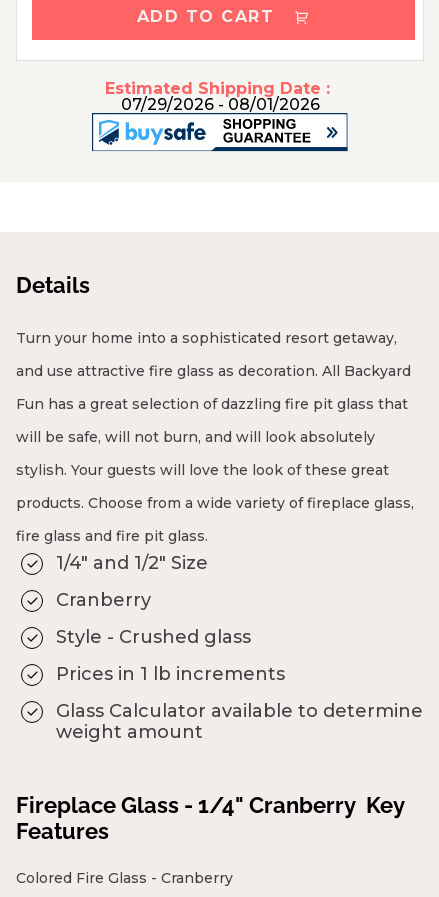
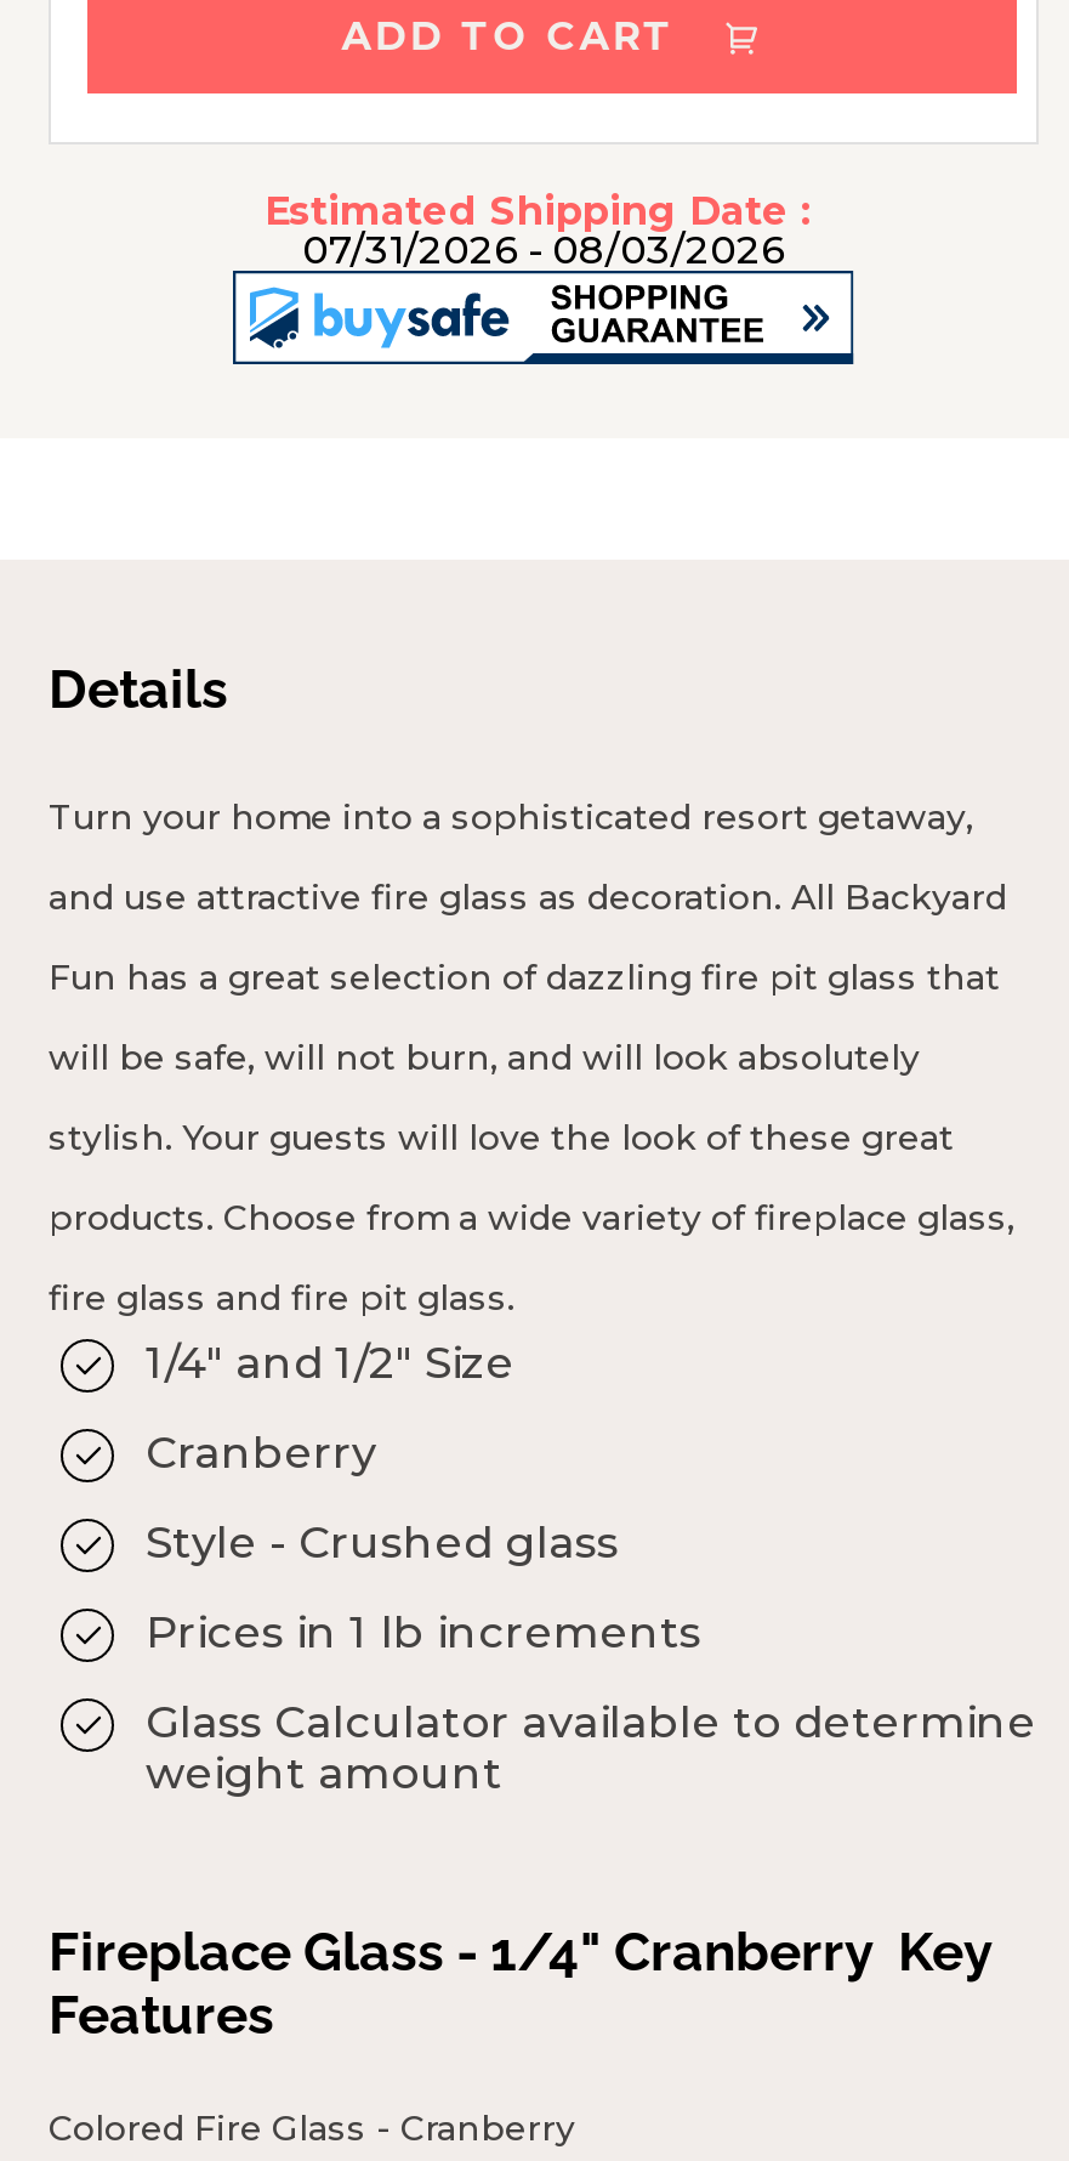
[120,95,319,114] 07/29/2026 - 08/01/2026 -> [302,227,785,273] 07/31/2026 - 08/03/2026

